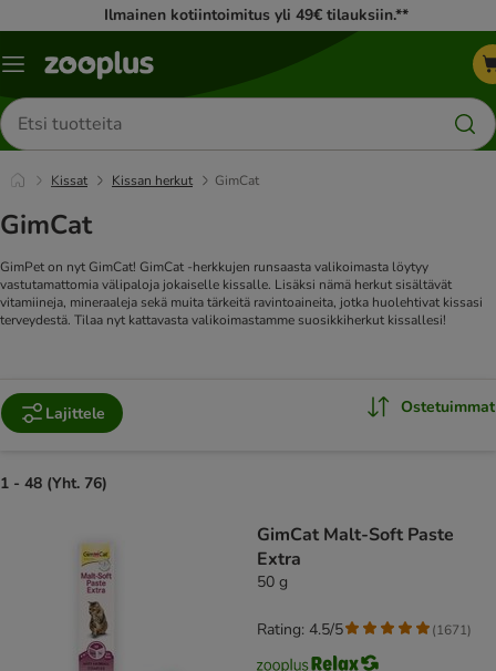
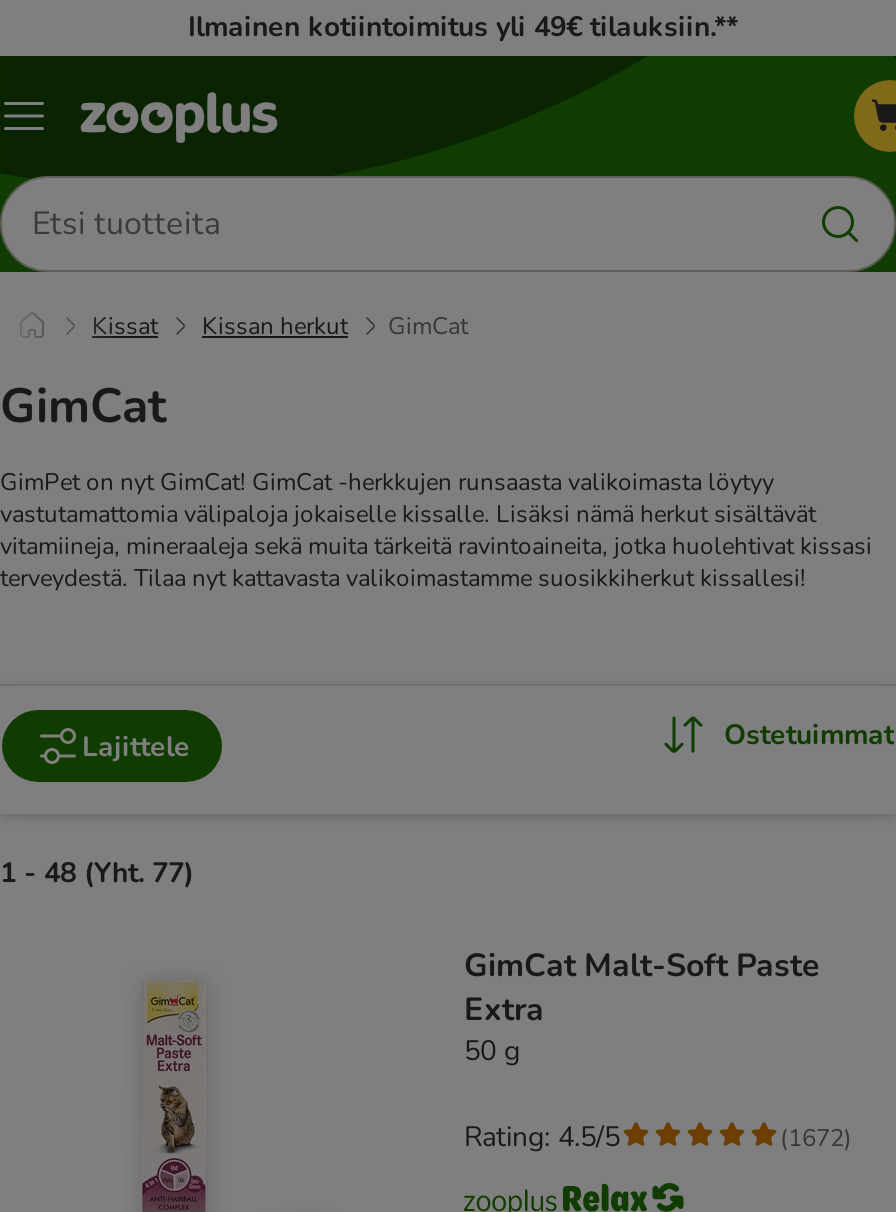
[0,473,107,494] 1 - 48 (Yht. 76) -> [0,854,194,892] 1 - 48 (Yht. 77)
[432,621,472,638] (1671) -> [780,1121,852,1153] (1672)

